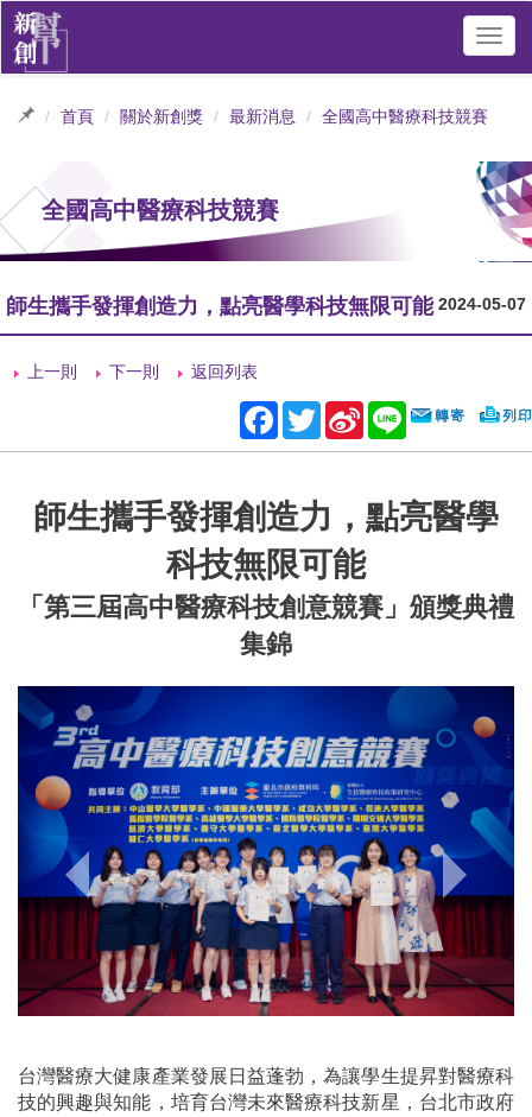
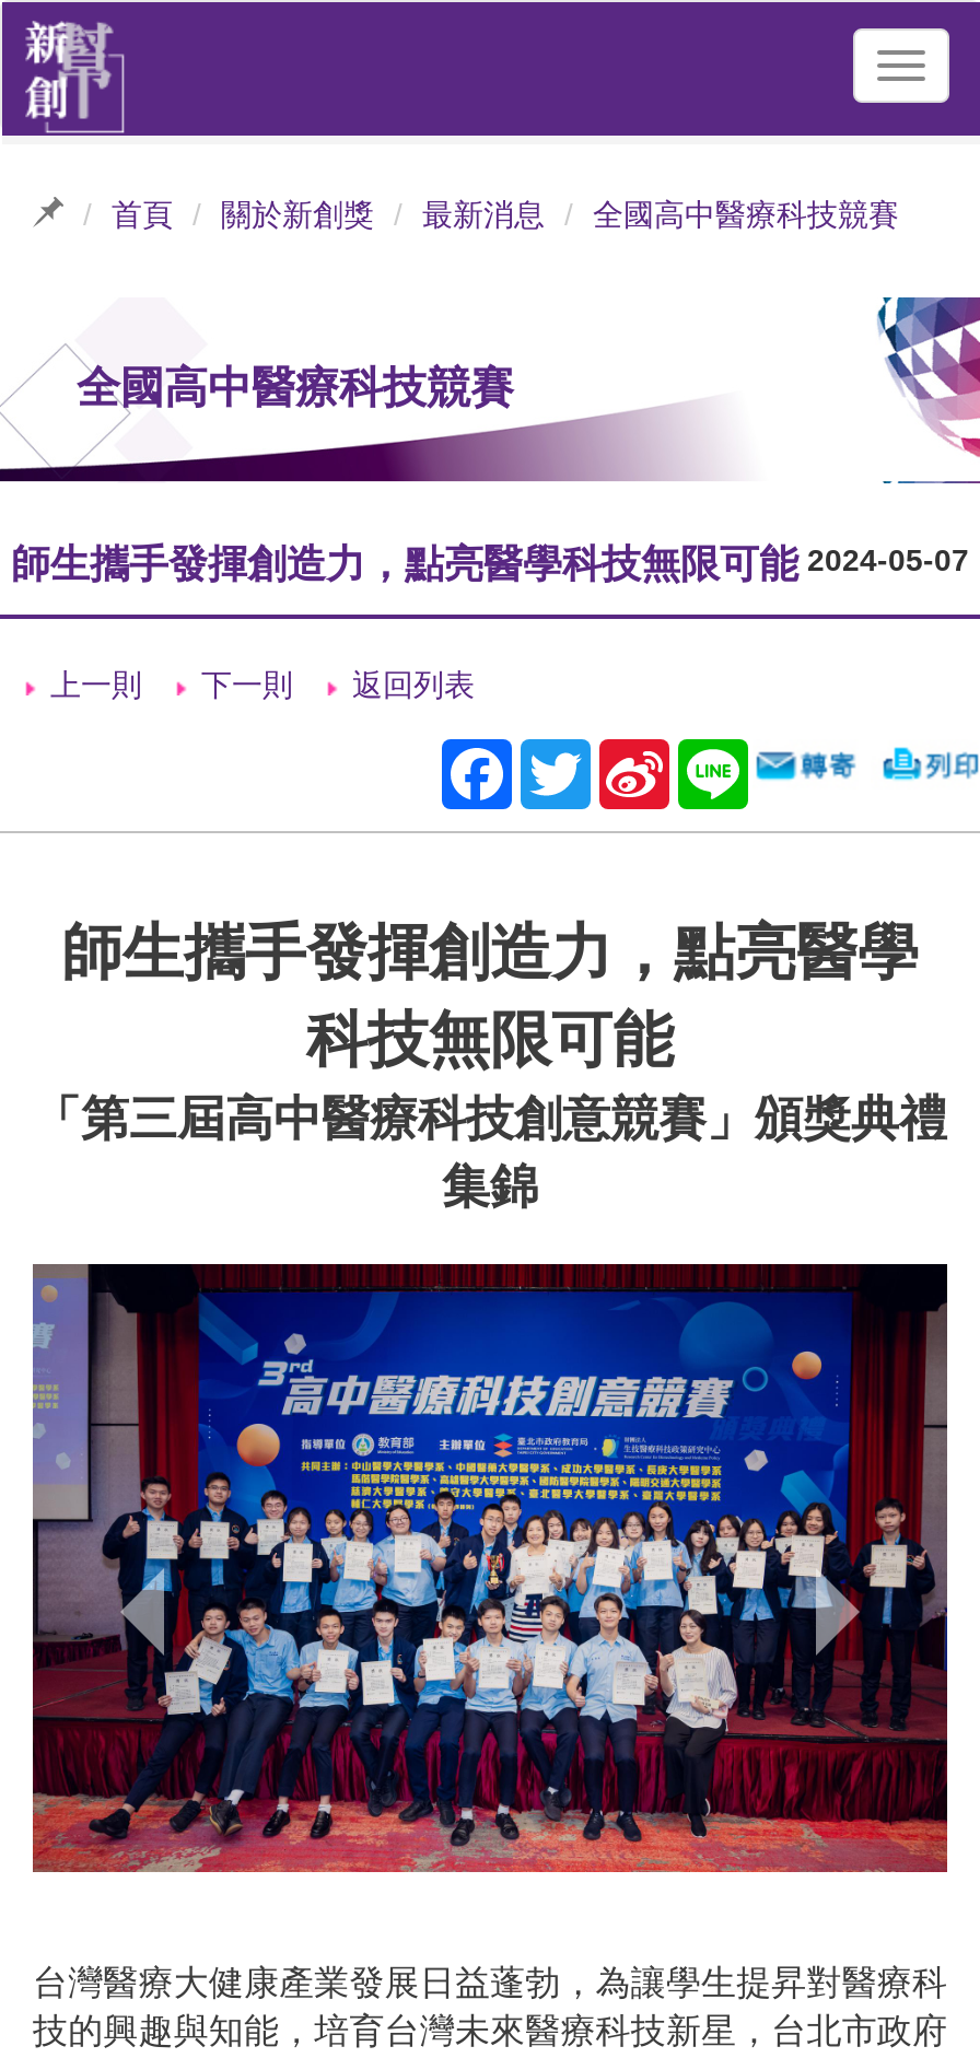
[17,685,515,1017] [image] -> [31,1262,949,1874] [image]

